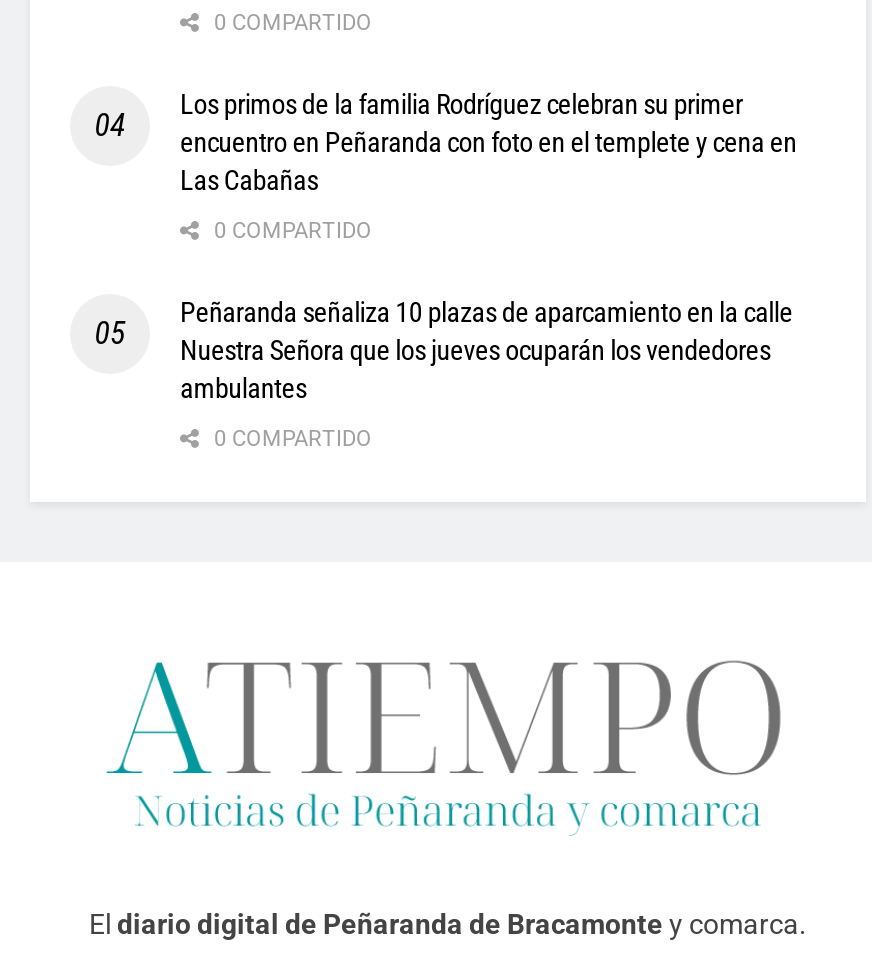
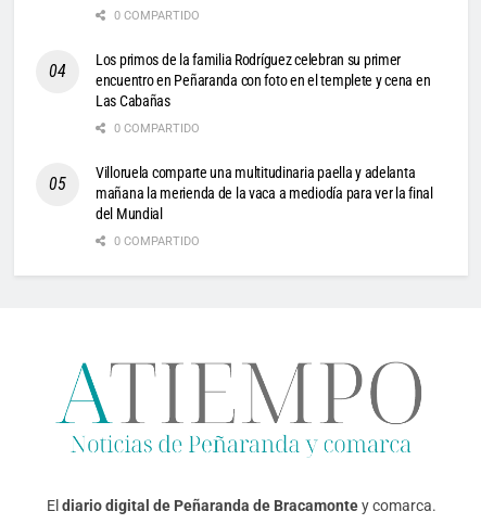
[180,295,793,403] Peñaranda señaliza 10 plazas de aparcamiento en la calle | Nuestra Señora que los jueves ocuparán los vendedores | ambulantes -> [96,164,433,223] Villoruela comparte una multitudinaria paella y adelanta | mañana la merienda de la vaca a mediodía para ver la final | del Mundial

